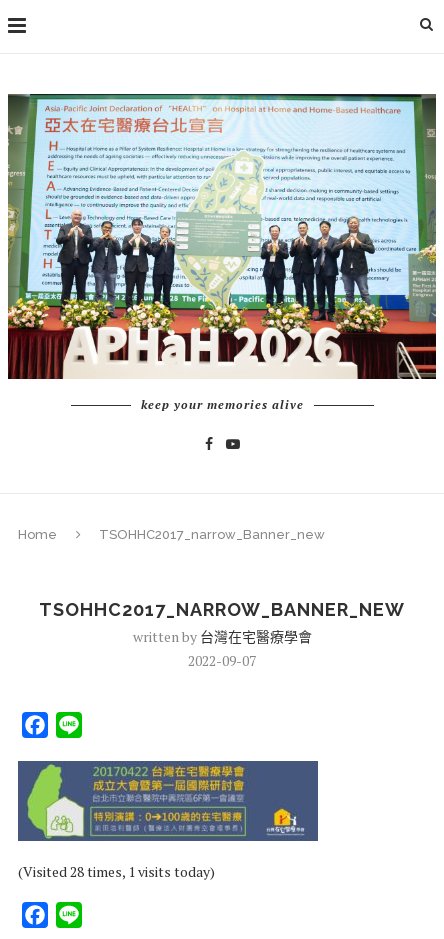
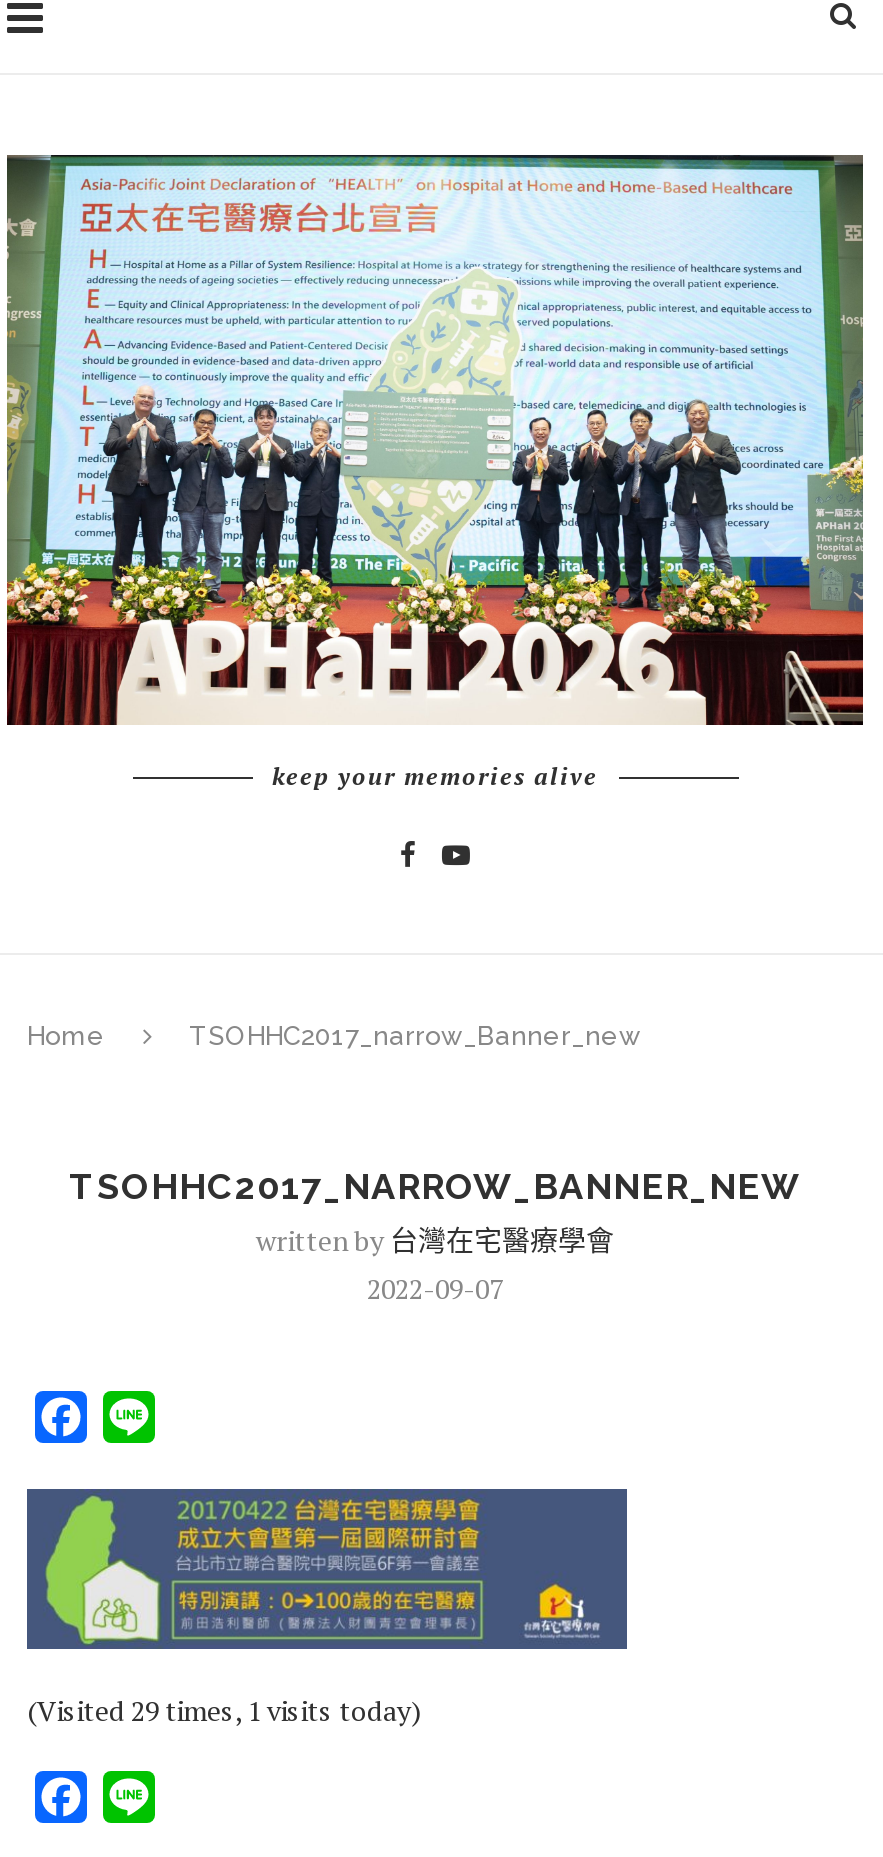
[18,862,215,881] (Visited 28 times, 1 visits today) -> [27,1692,421,1730] (Visited 29 times, 1 visits today)

